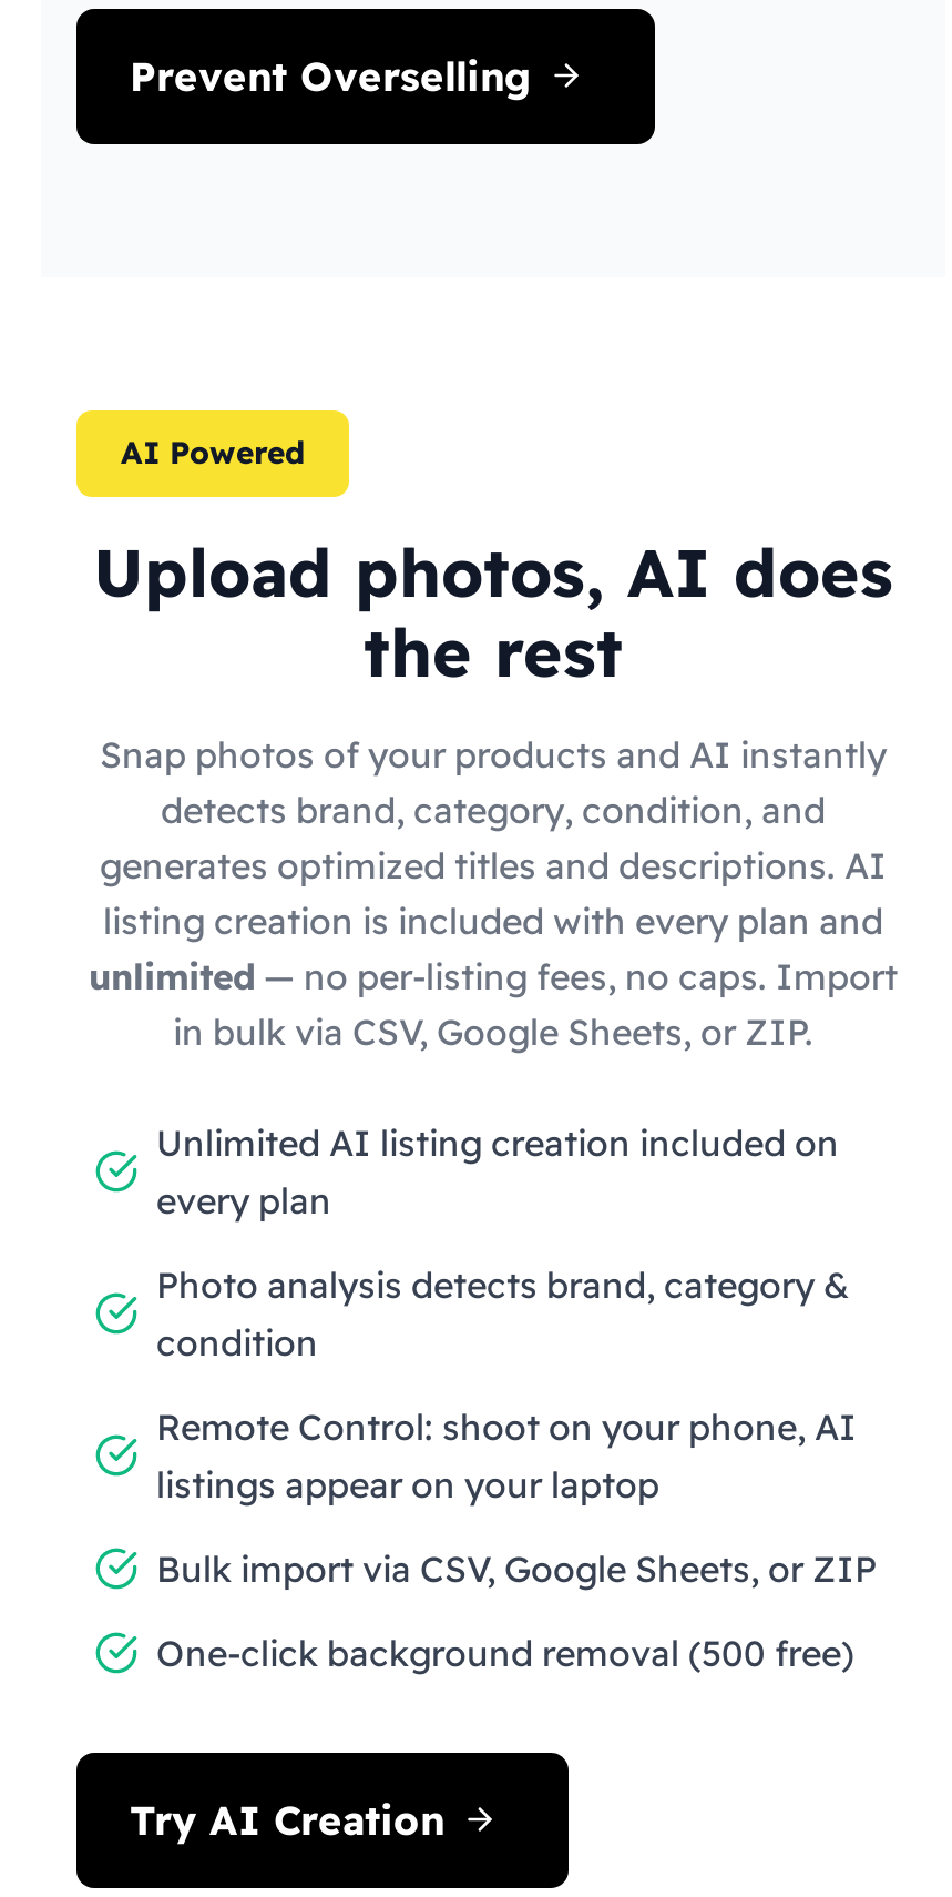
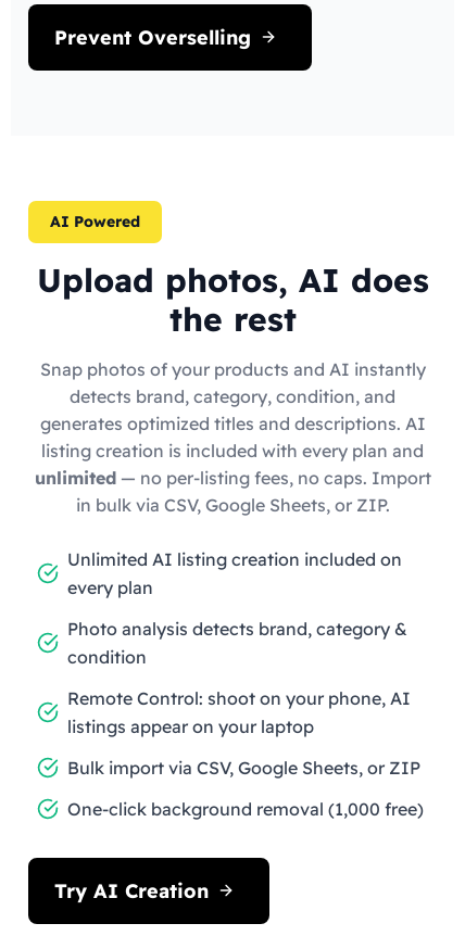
[156,1631,854,1675] One-click background removal (500 free) -> [67,798,424,820] One-click background removal (1,000 free)

